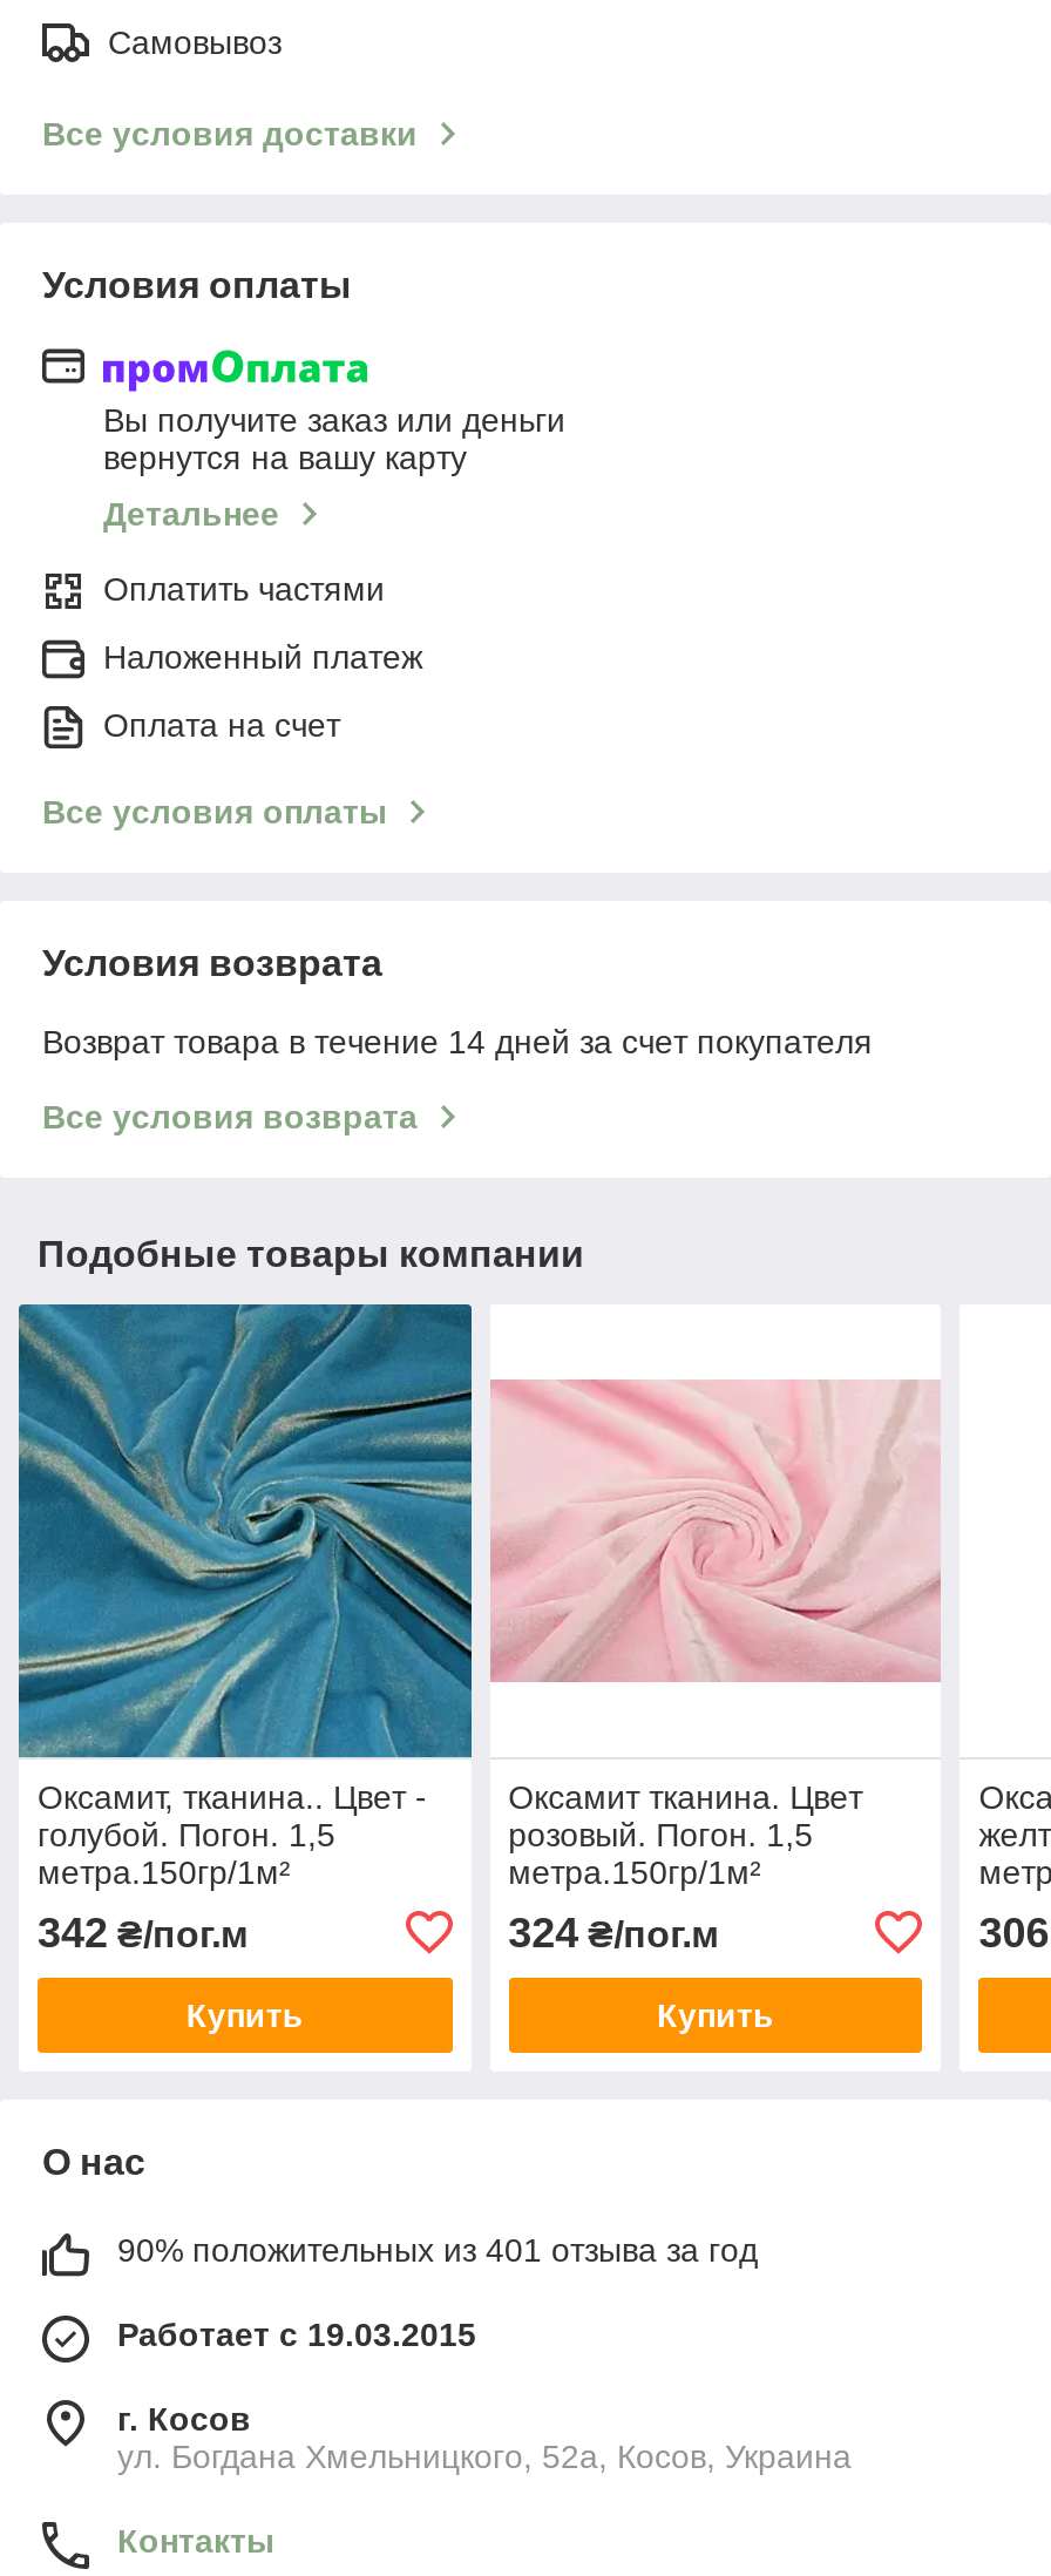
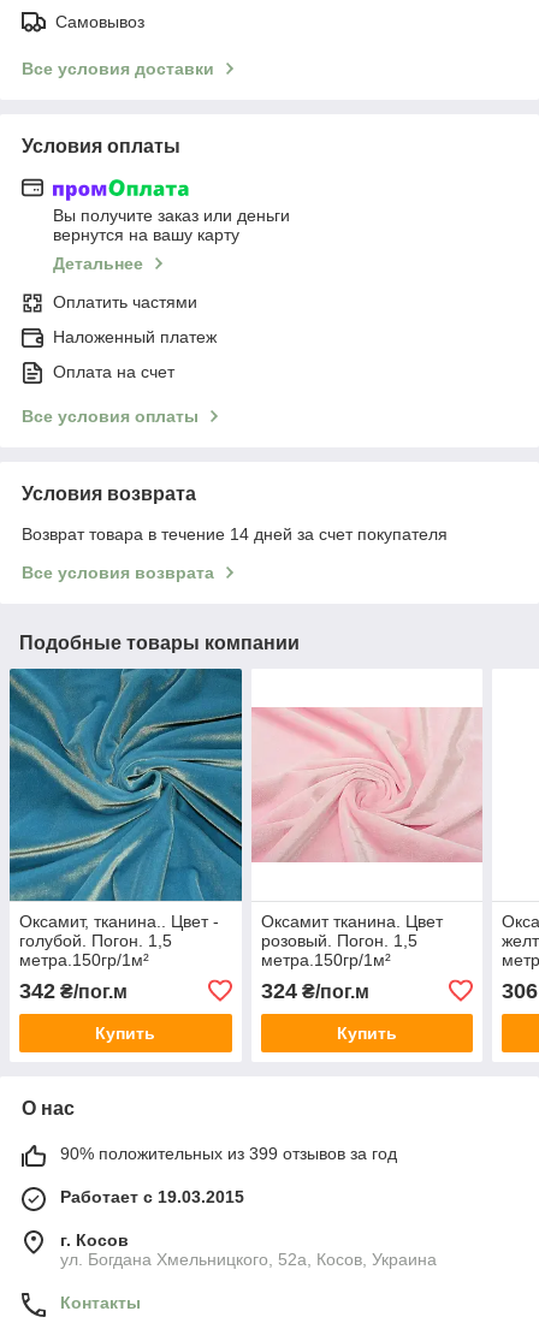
[117,2231,758,2268] 90% положительных из 401 отзыва за год -> [60,1144,397,1163] 90% положительных из 399 отзывов за год

